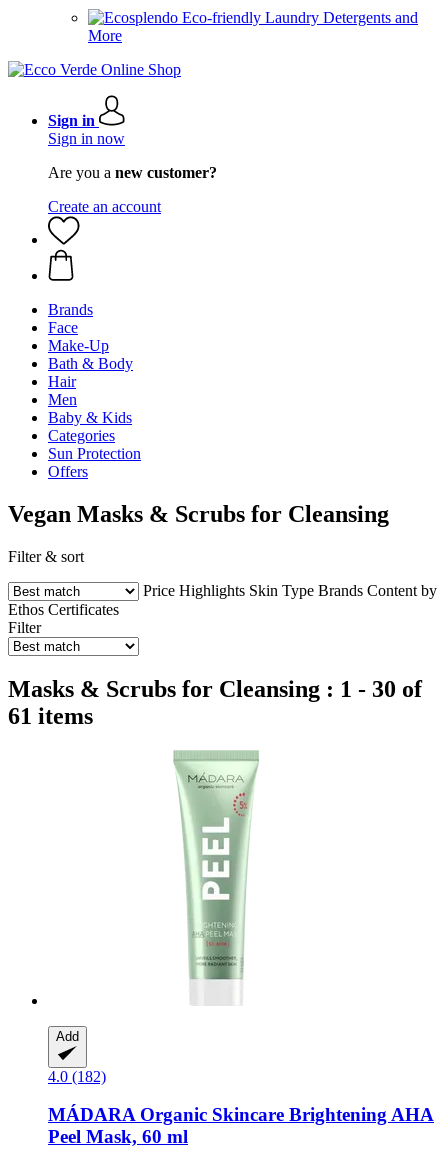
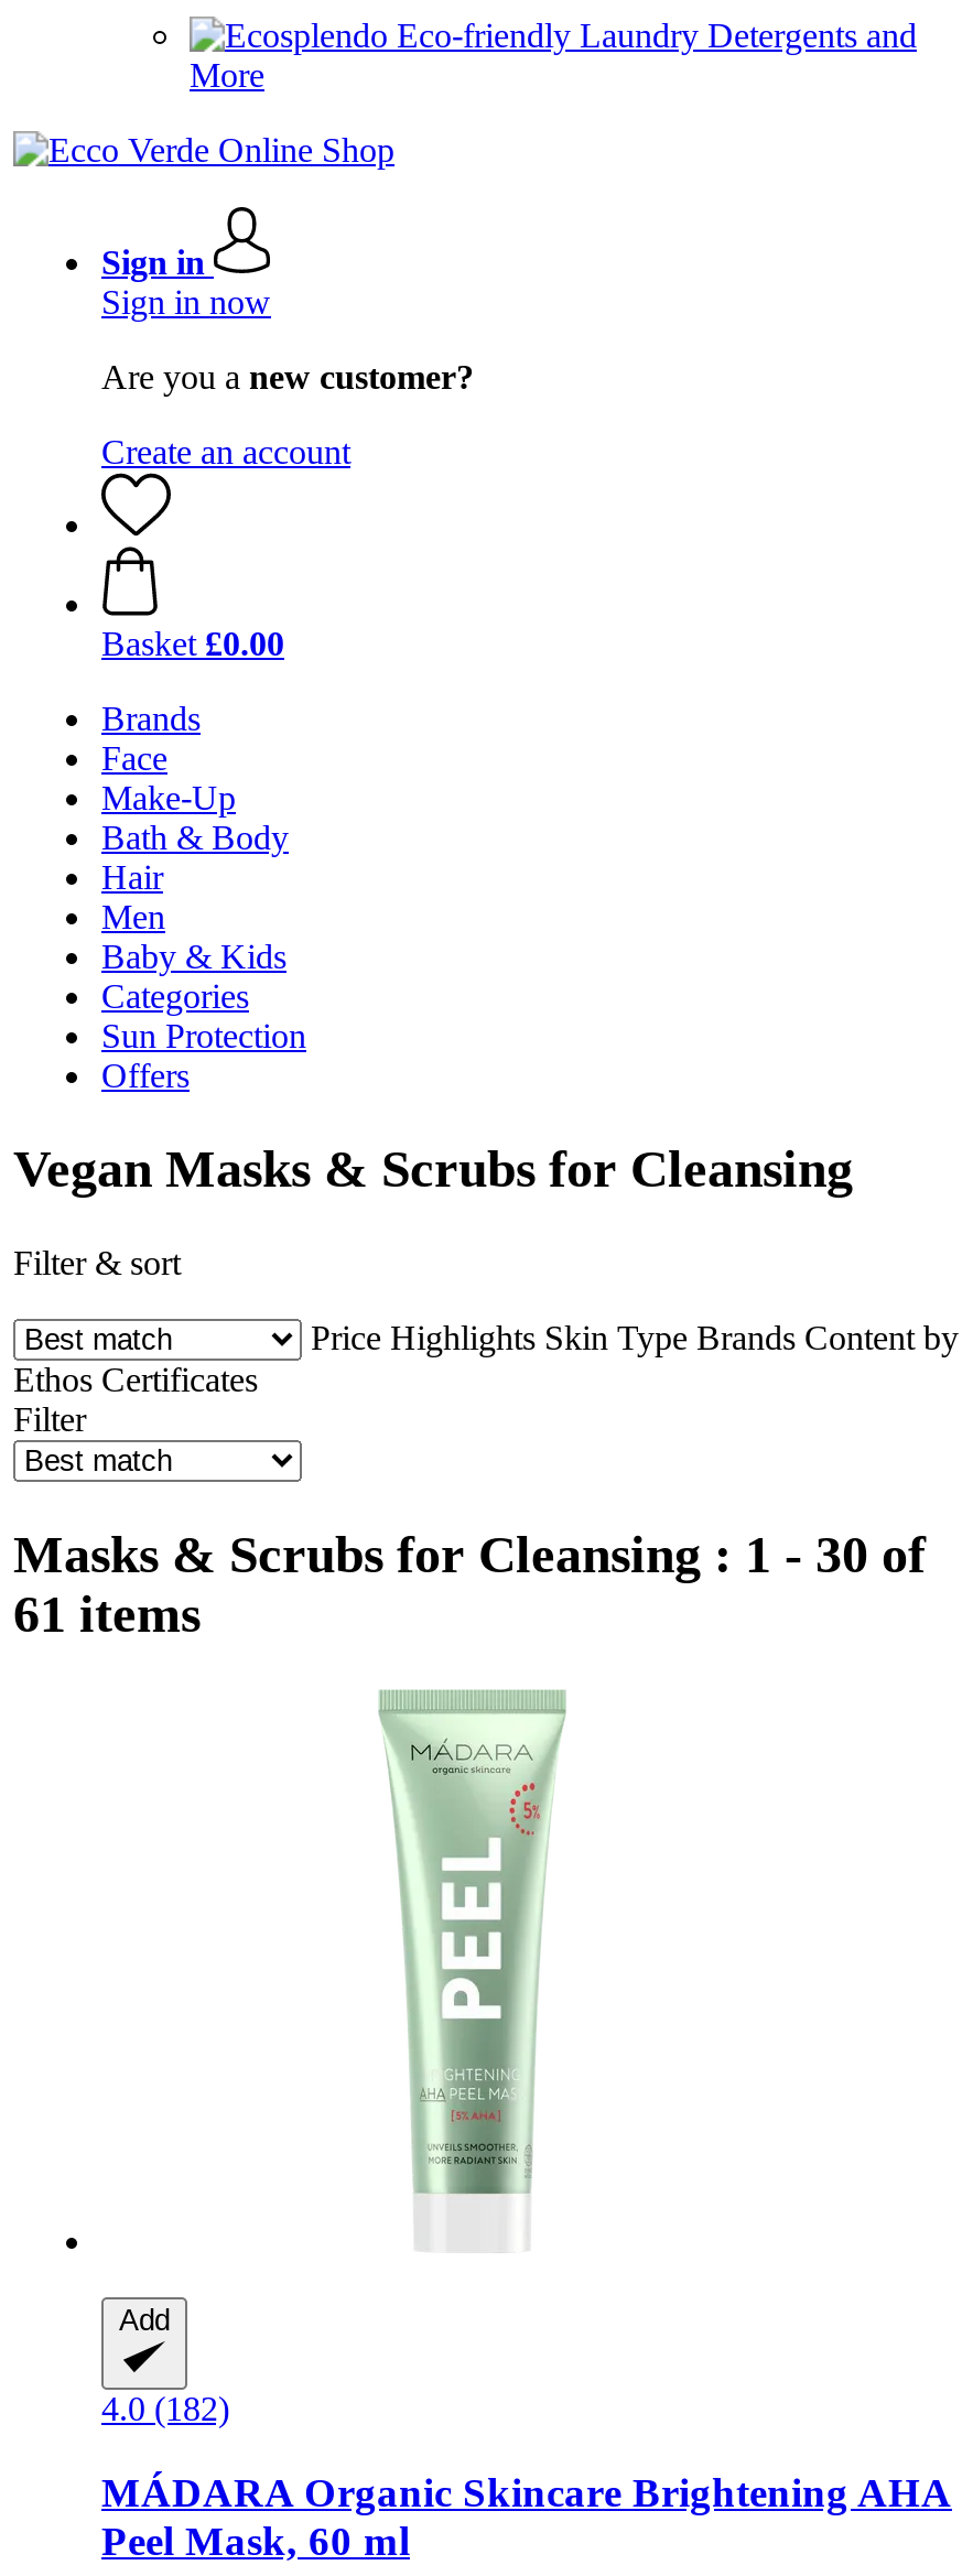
none -> [101,625,284,662] Basket £0.00

